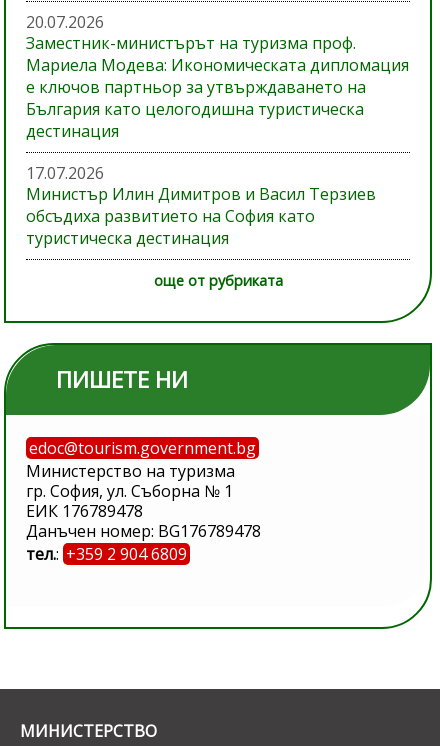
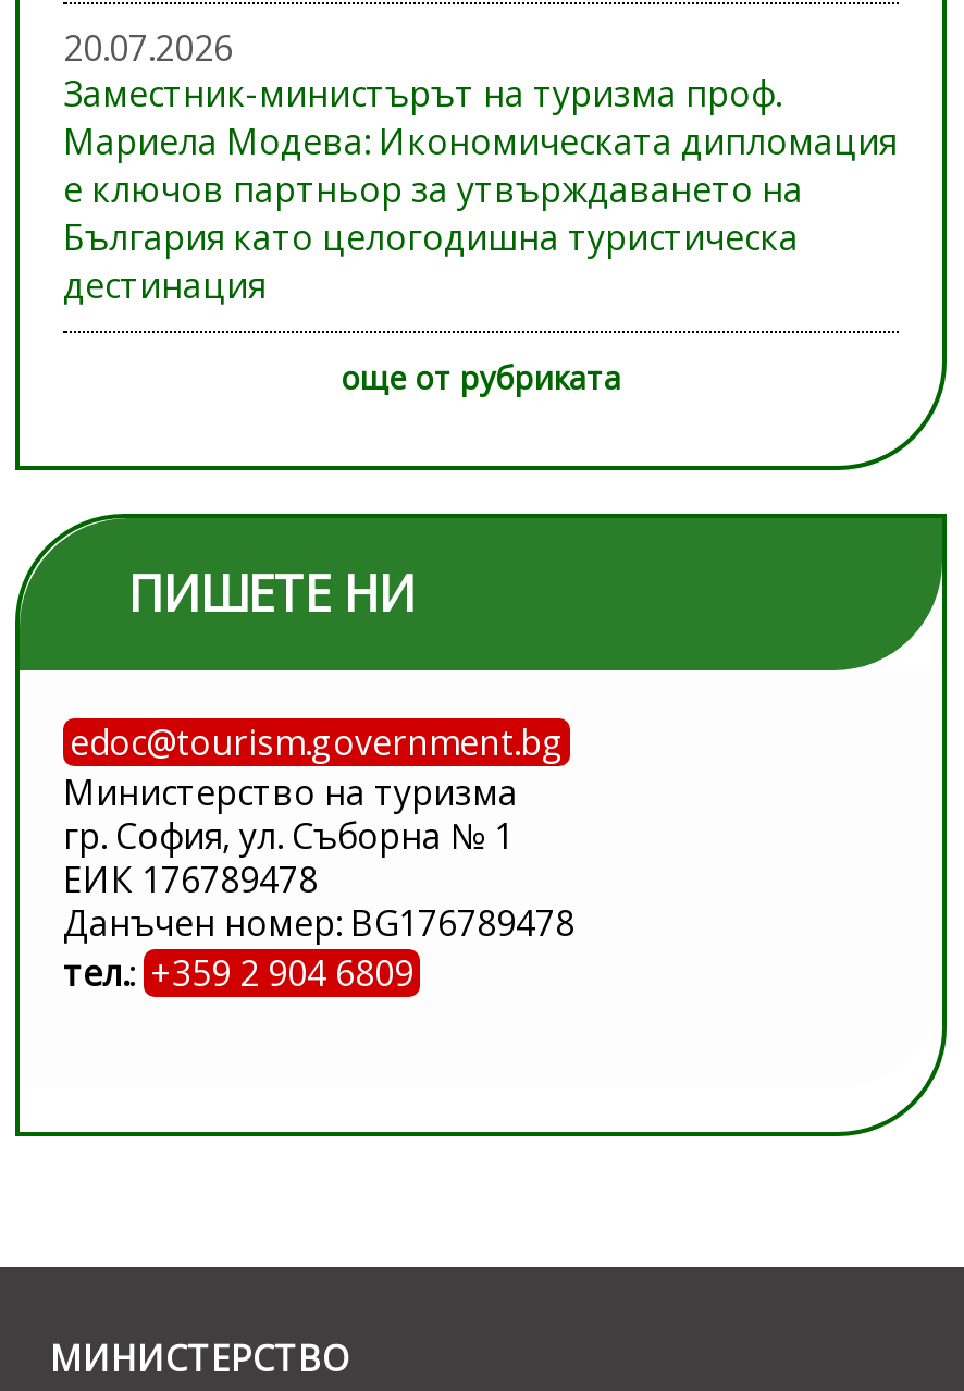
[26,162,376,249] 17.07.2026 | Министър Илин Димитров и Васил Терзиев | обсъдиха развитието на София като | туристическа дестинация -> none

